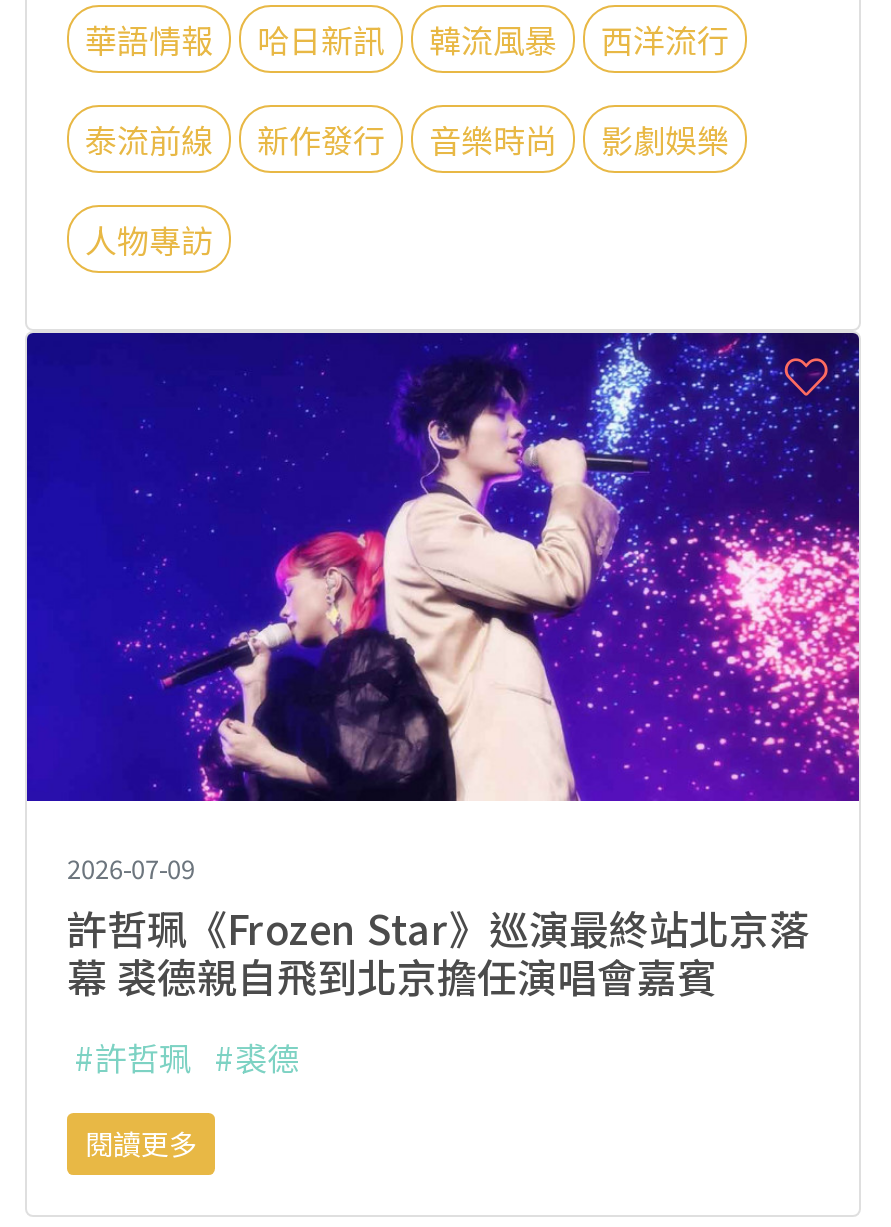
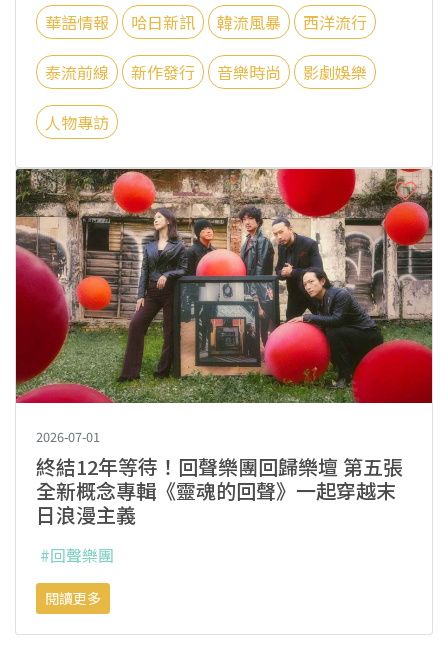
[25,331,861,1004] [image] | 2026-07-09 | 許哲珮《Frozen Star》巡演最終站北京落 | 幕 裘德親自飛到北京擔任演唱會嘉賓 -> [15,168,433,528] [image] | 2026-07-01 | 終結12年等待！回聲樂團回歸樂壇 第五張 | 全新概念專輯《靈魂的回聲》一起穿越末 | 日浪漫主義
[75,1032,299,1080] #許哲珮 #裘德 -> [40,542,114,566] #回聲樂團

